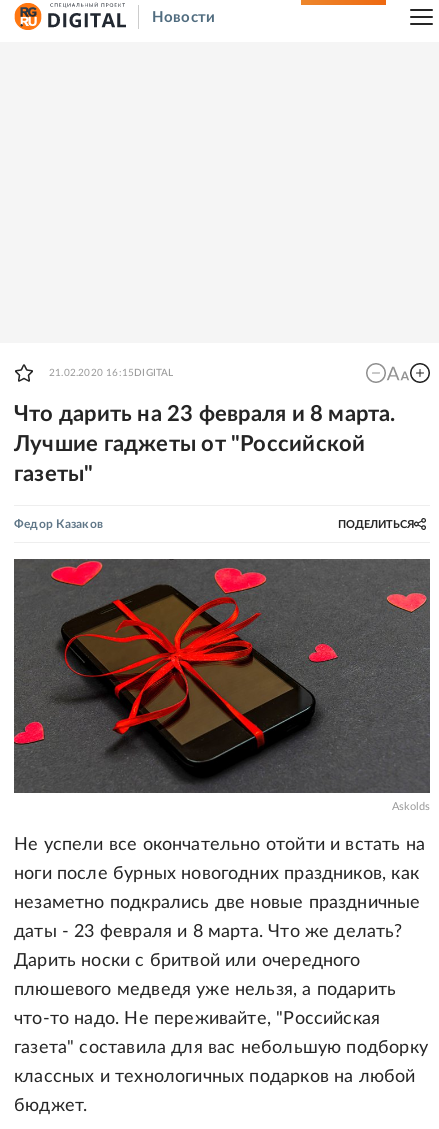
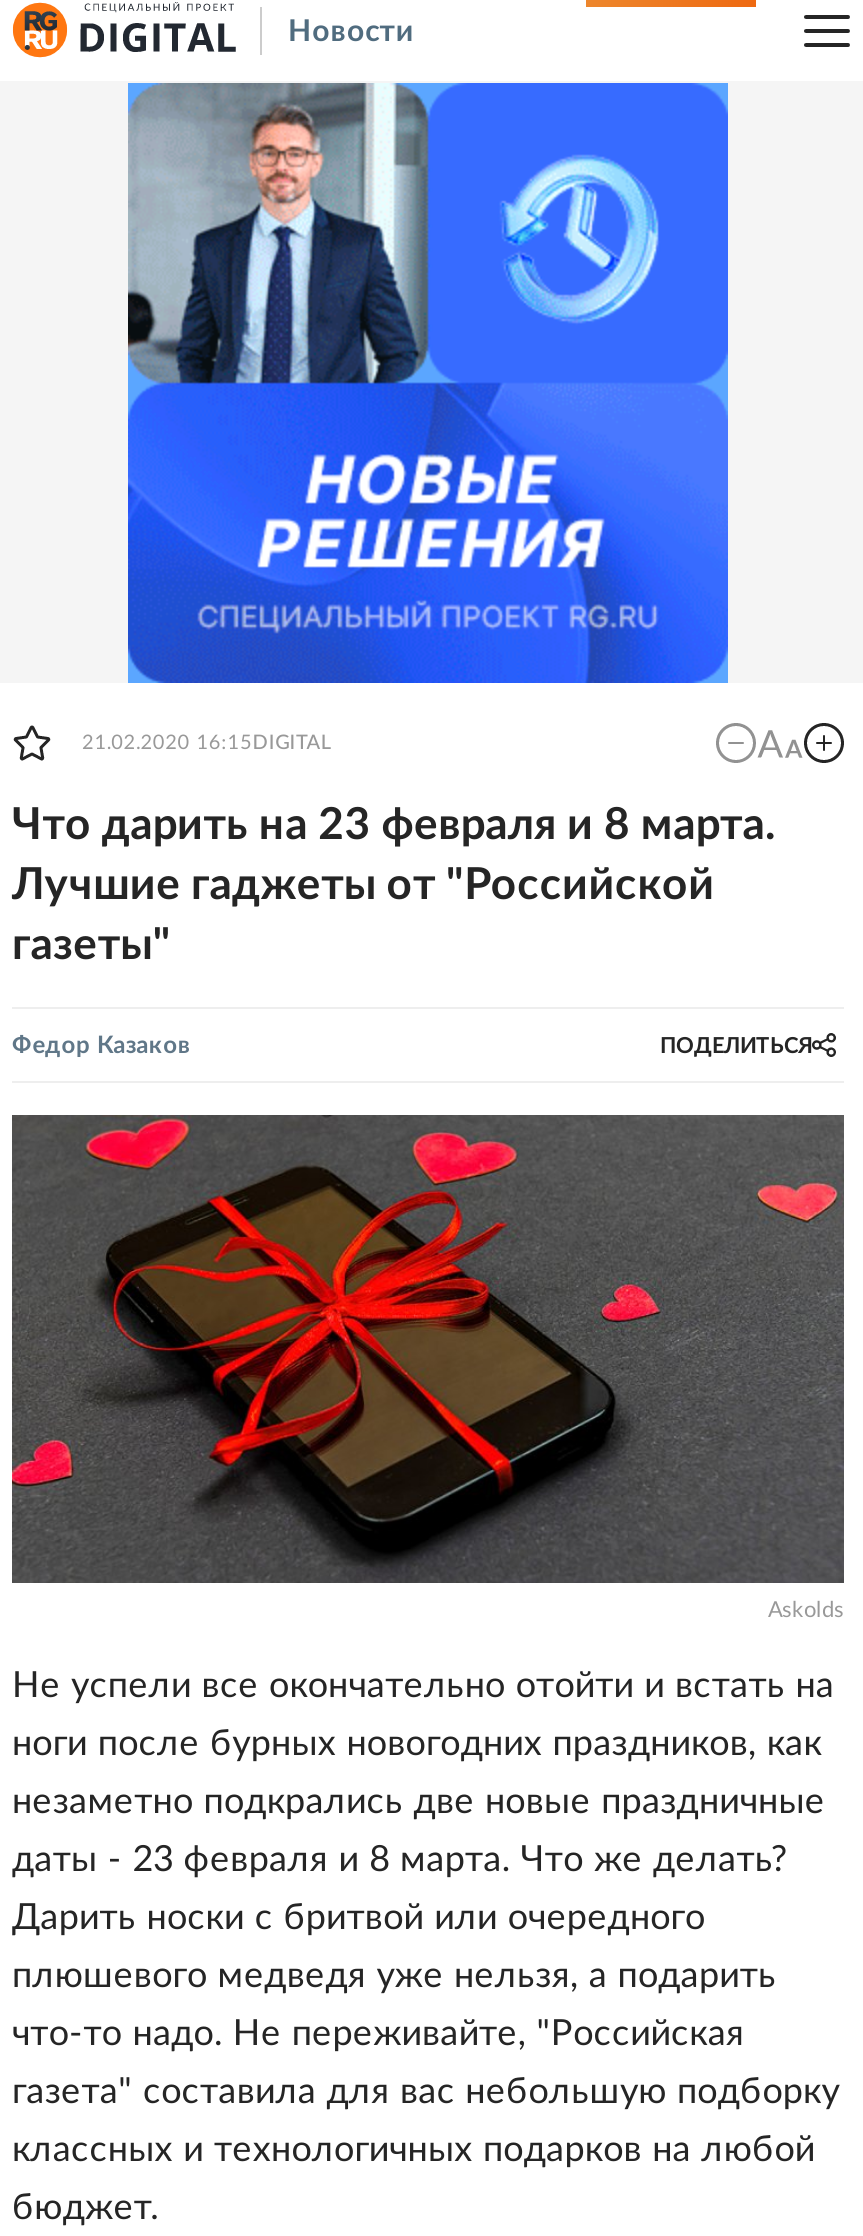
none -> [126,81,730,685] [image]

